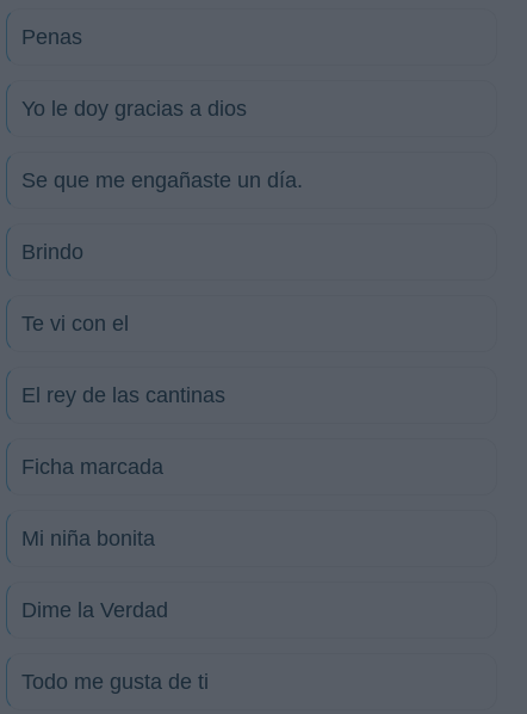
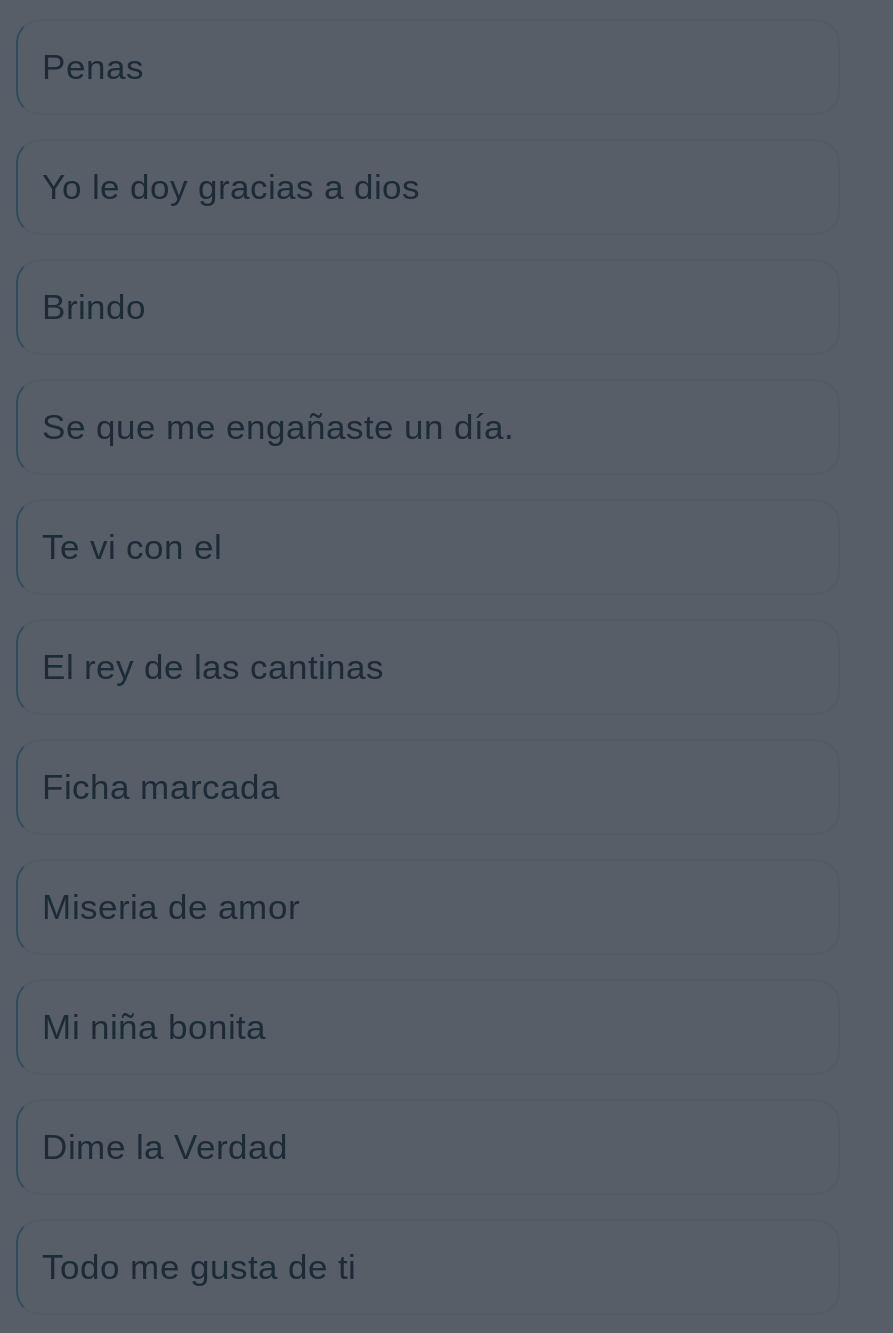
moved [21,240,83,264] -> [42,287,146,327]: Brindo
none -> [42,887,300,927] Miseria de amor

